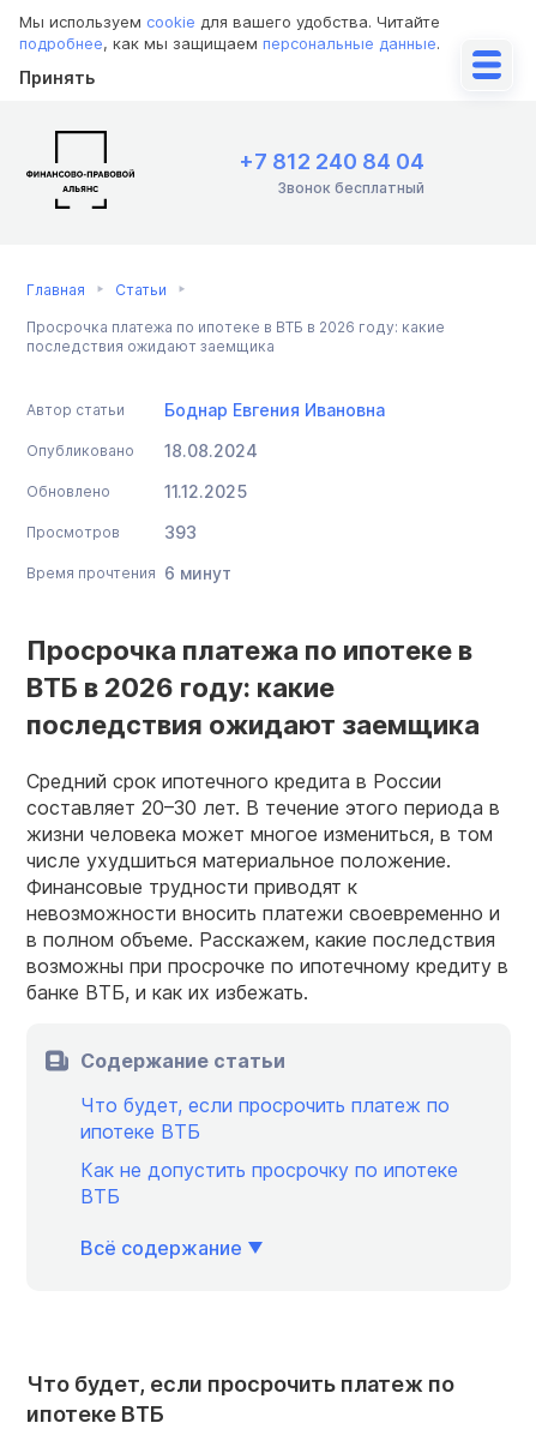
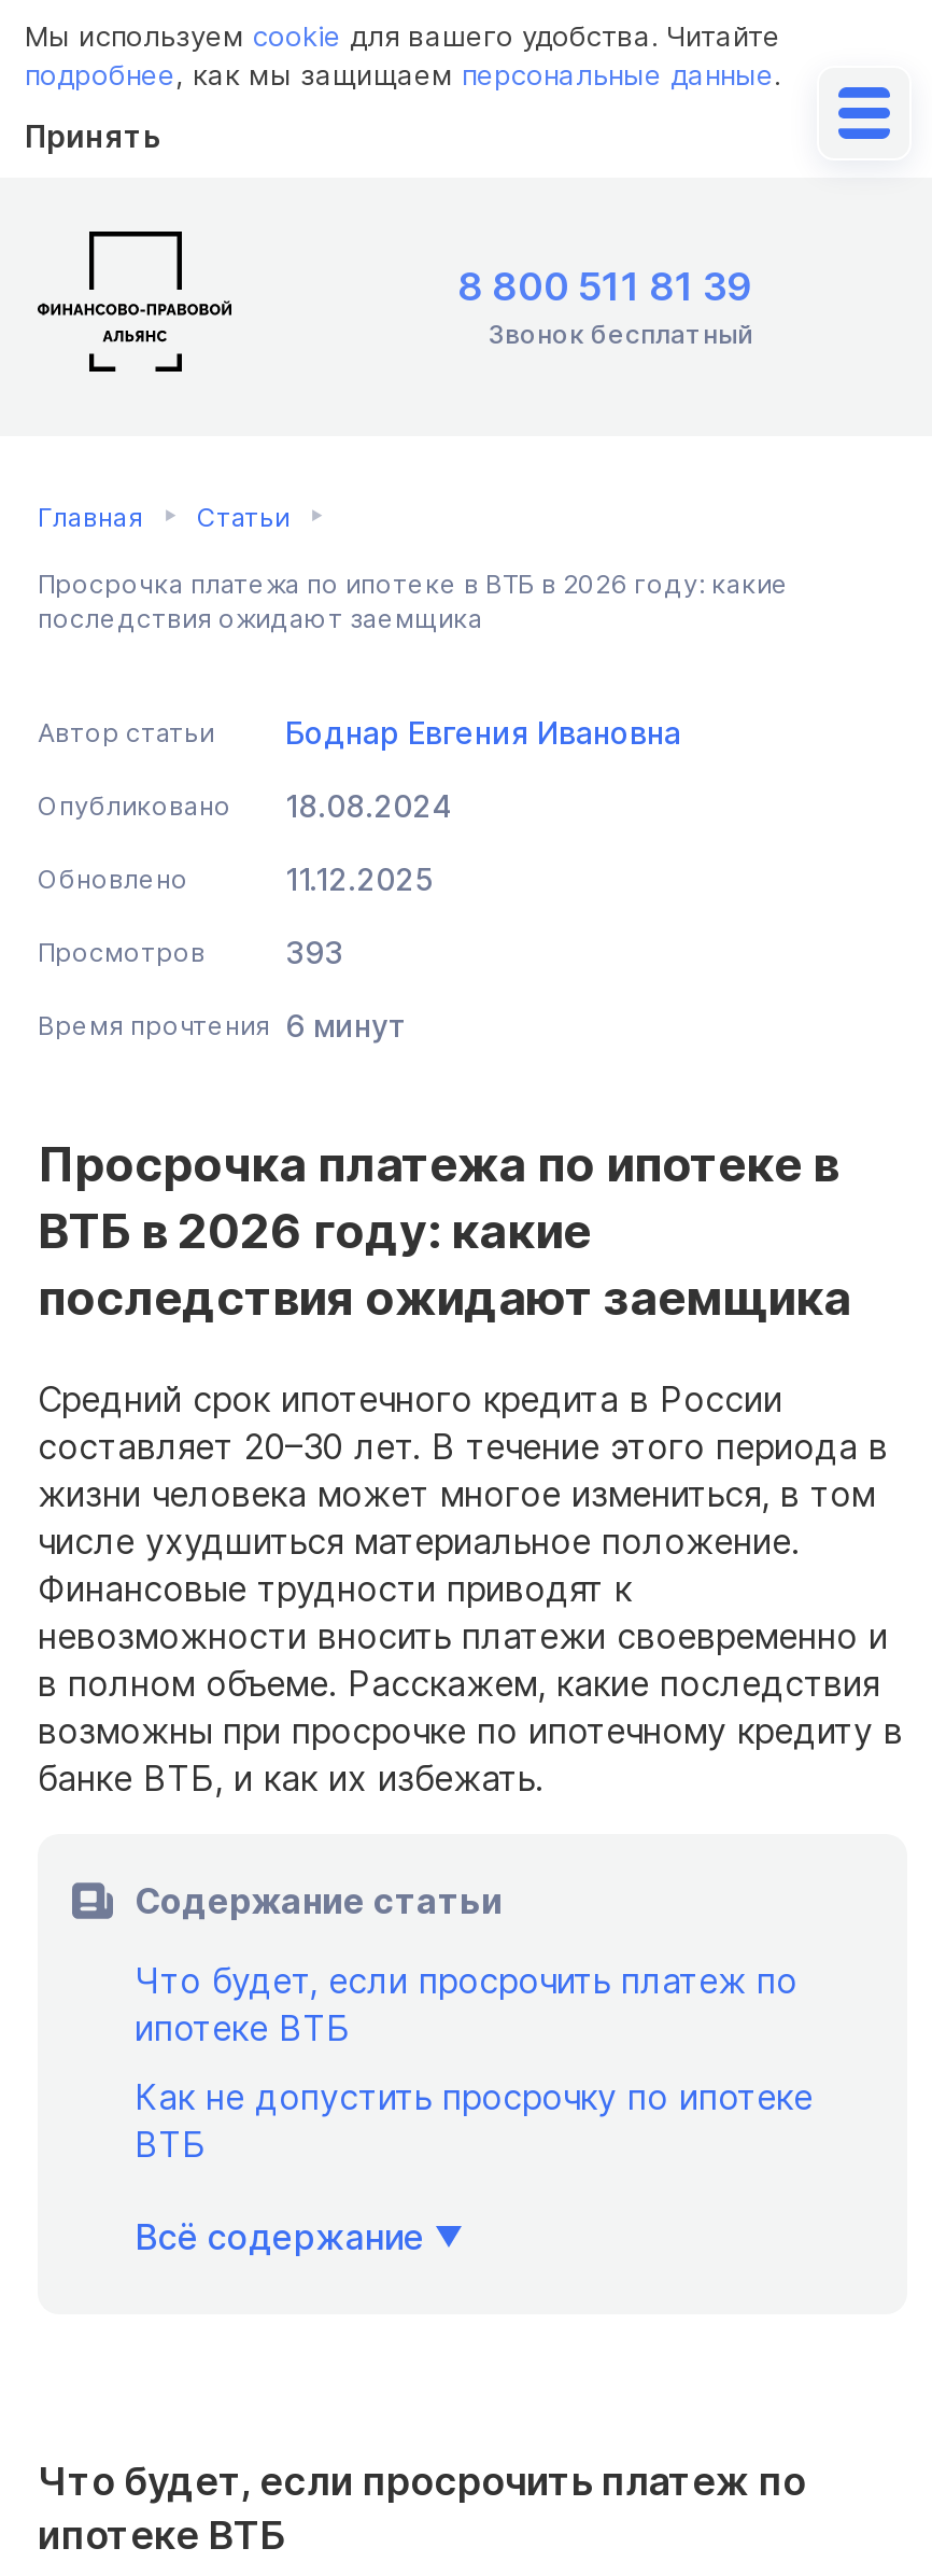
[239,149,424,174] +7 812 240 84 04 -> [457,264,752,310] 8 800 511 81 39

